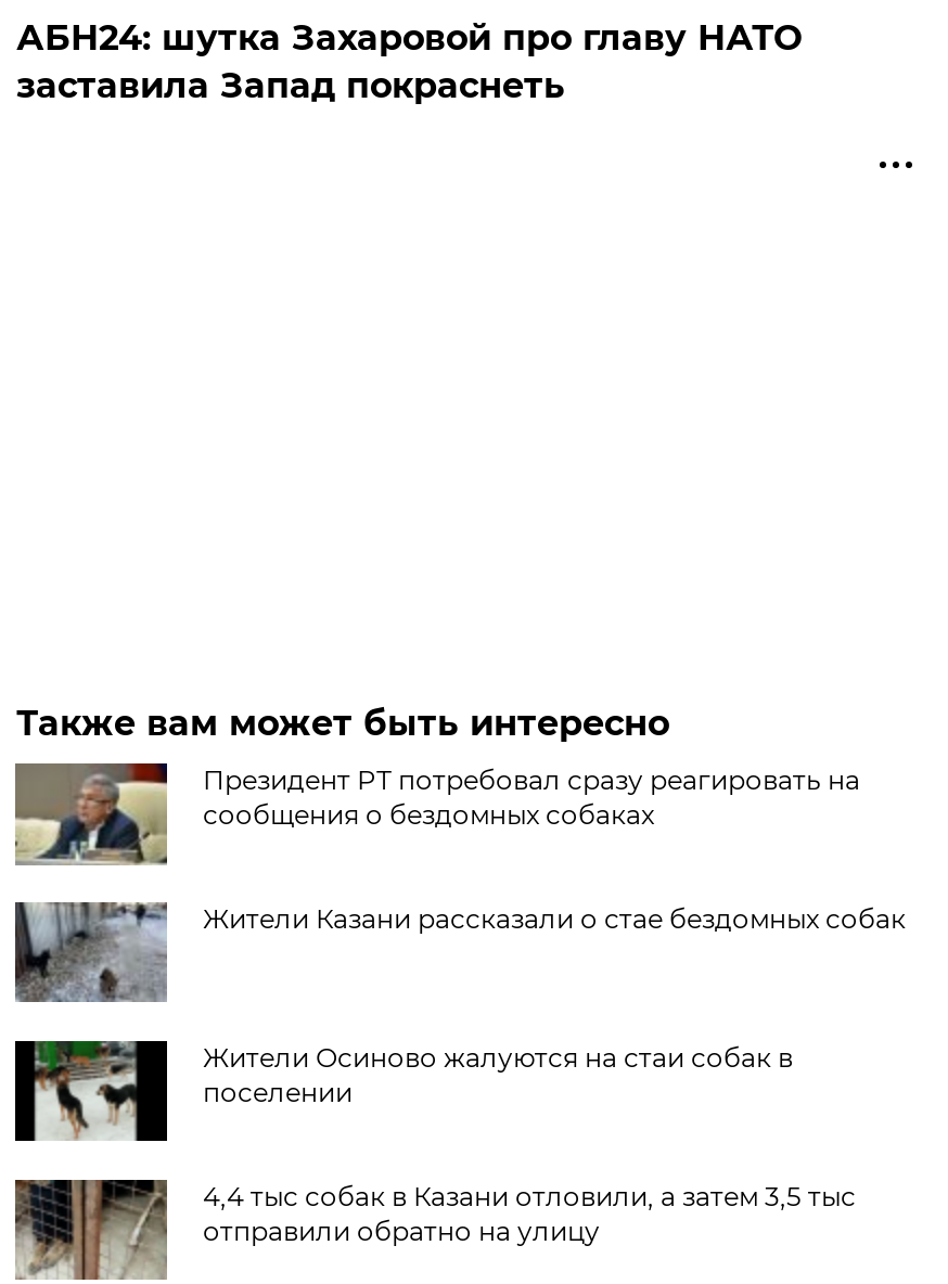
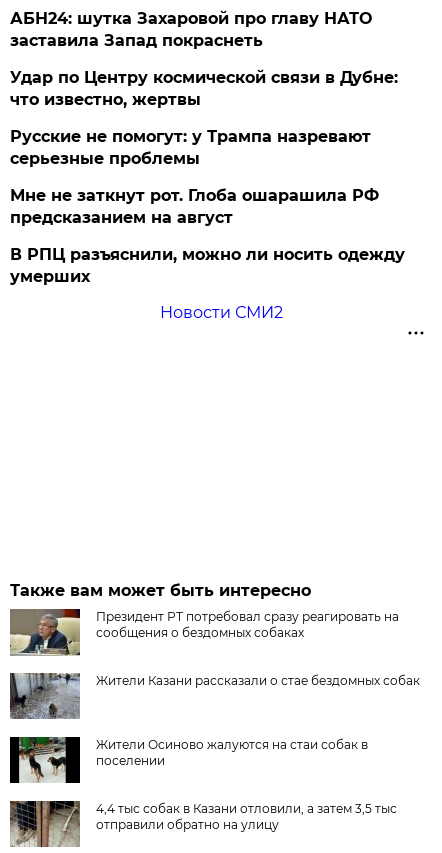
none -> [10,68,405,322] Удар по Центру космической связи в Дубне: | что известно, жертвы | Русские не помогут: у Трампа назревают | серьезные проблемы | Мне не заткнут рот. Глоба ошарашила РФ | предсказанием на август | В РПЦ разъяснили, можно ли носить одежду | умерших | Новости СМИ2

